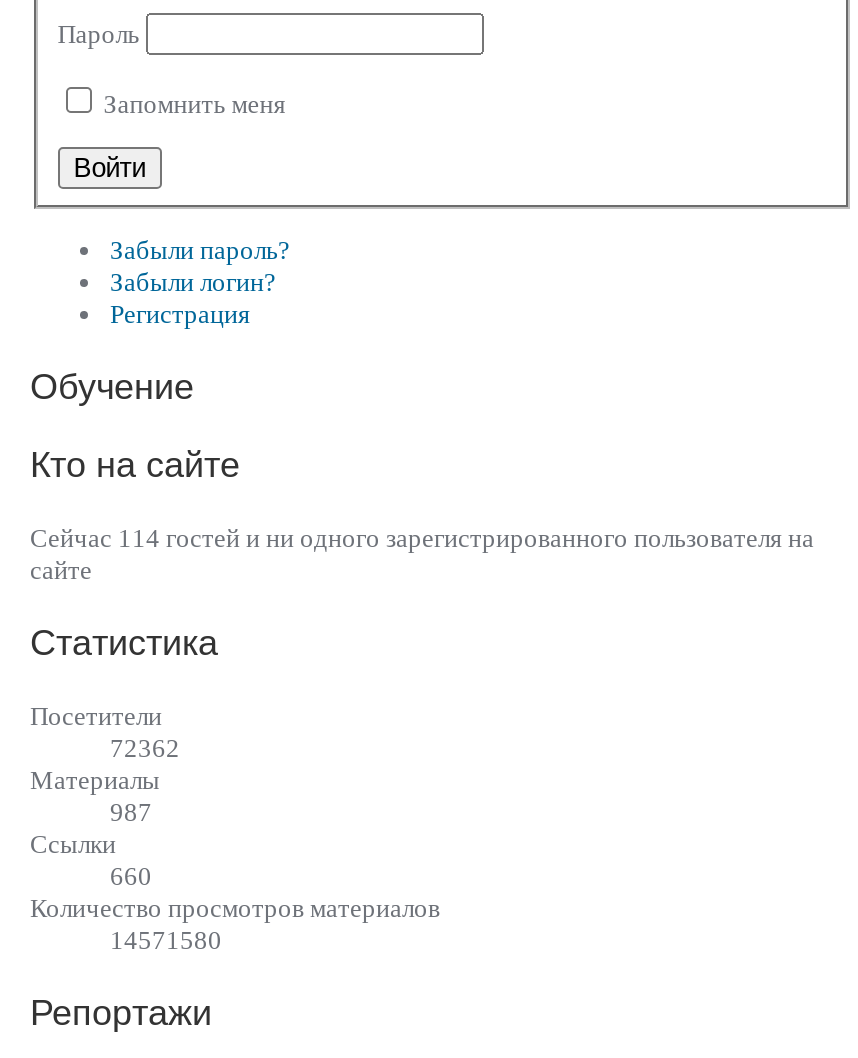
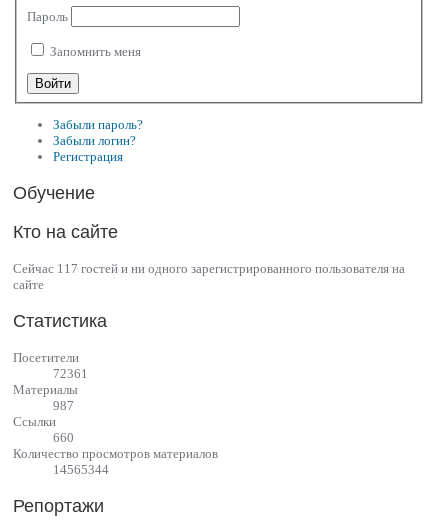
[30,523,814,553] Сейчас 114 гостей и ни одного зарегистрированного пользователя на -> [13,261,405,276] Сейчас 117 гостей и ни одного зарегистрированного пользователя на
[110,733,180,763] 72362 -> [53,366,88,381] 72361
[110,925,222,955] 14571580 -> [53,462,109,477] 14565344

